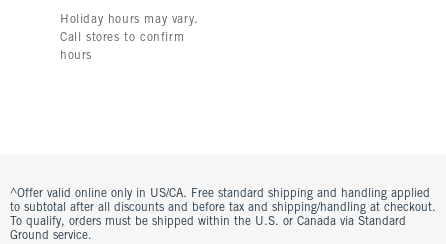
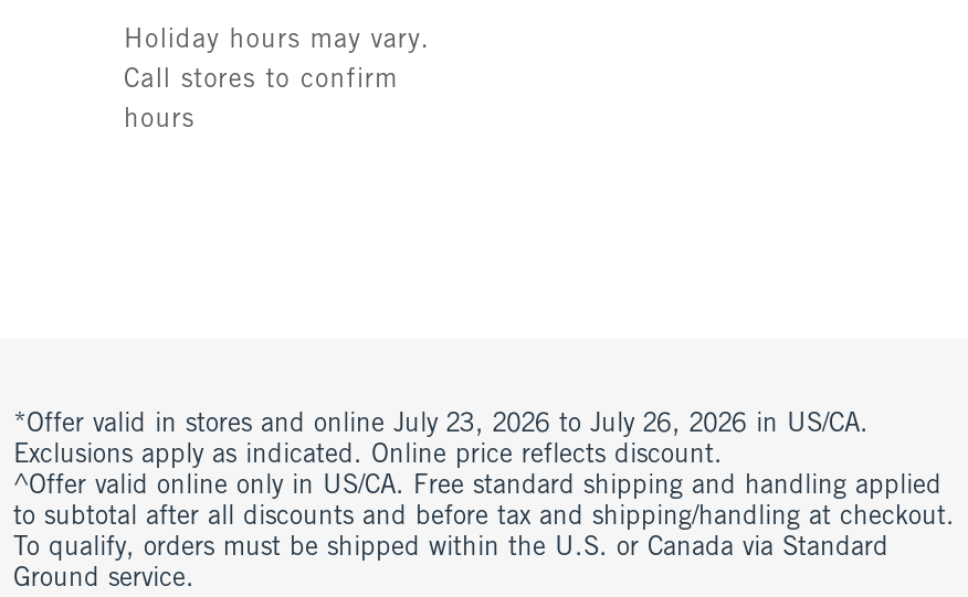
none -> [13,412,869,469] *Offer valid in stores and online July 23, 2026 to July 26, 2026 in US/CA. | Exclusions apply as indicated. Online price reflects discount.

